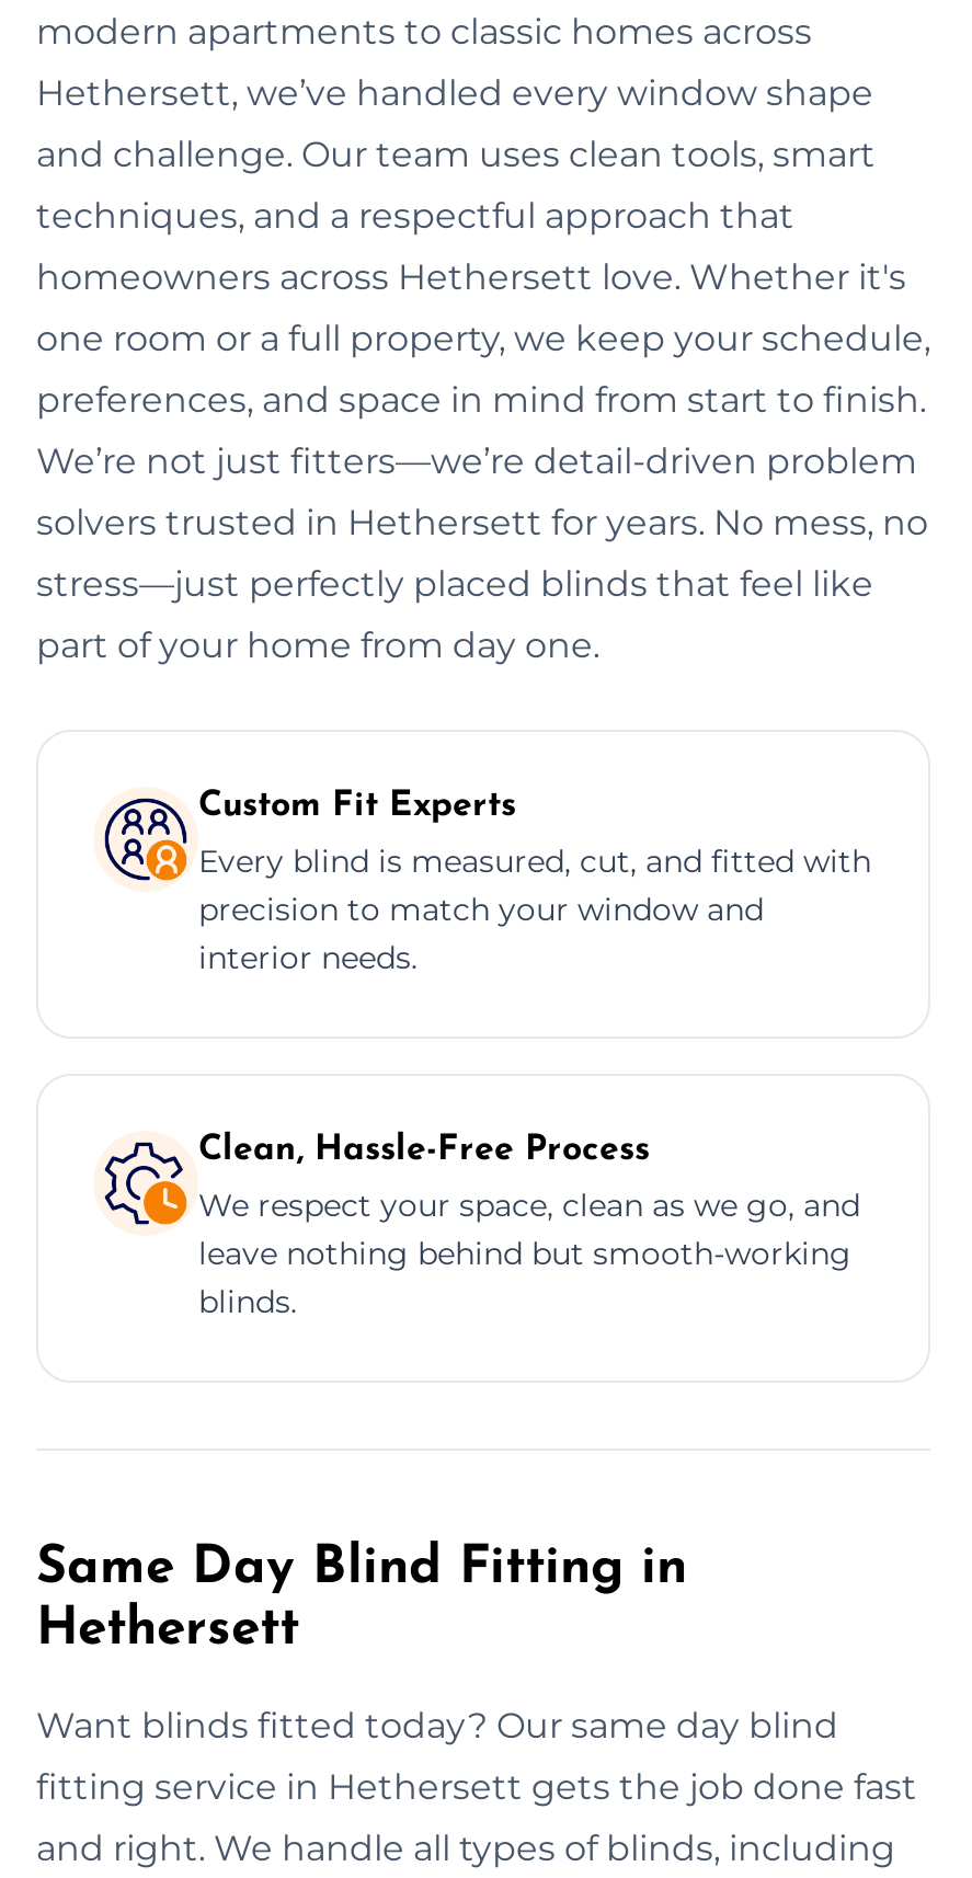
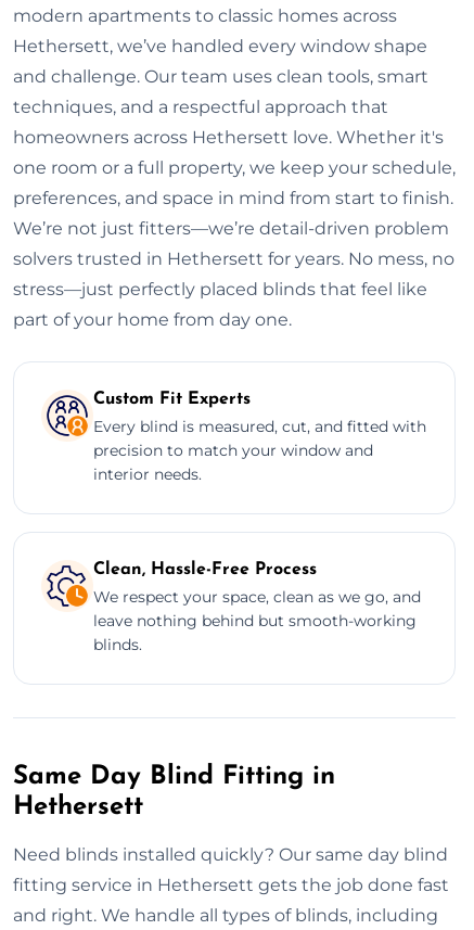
[36,1704,838,1746] Want blinds fitted today? Our same day blind -> [13,844,448,865] Need blinds installed quickly? Our same day blind

